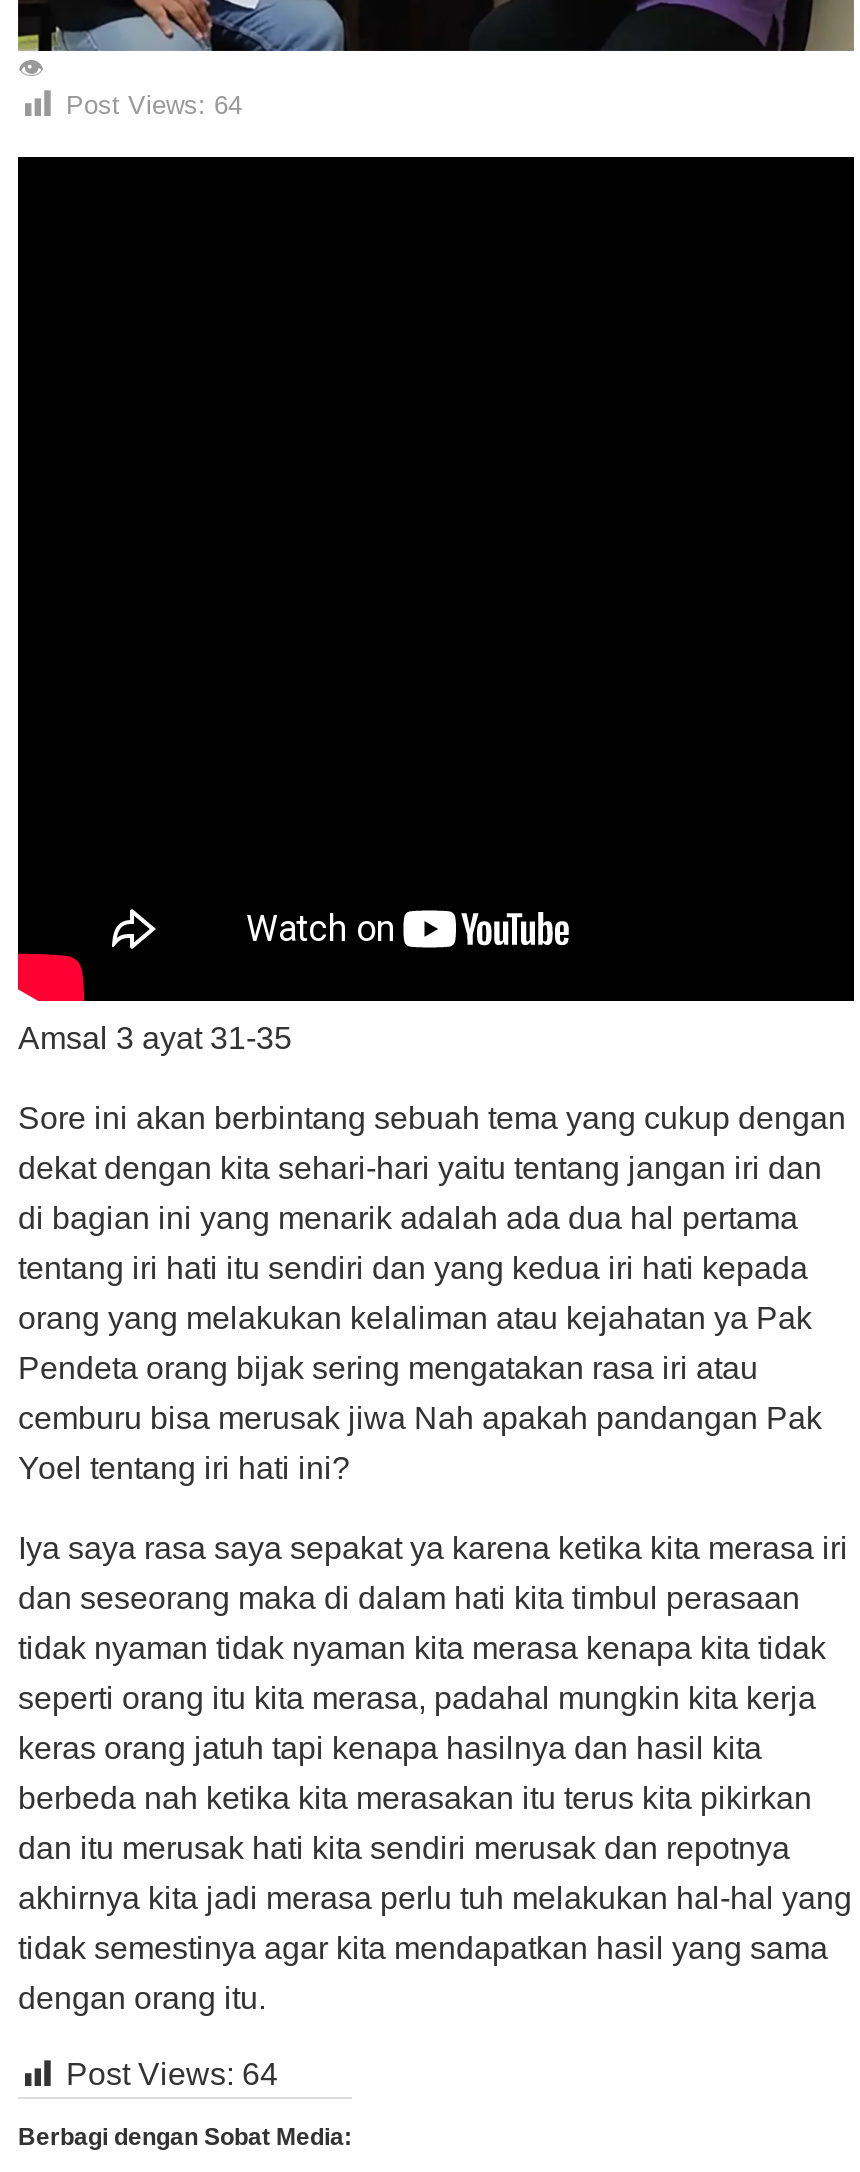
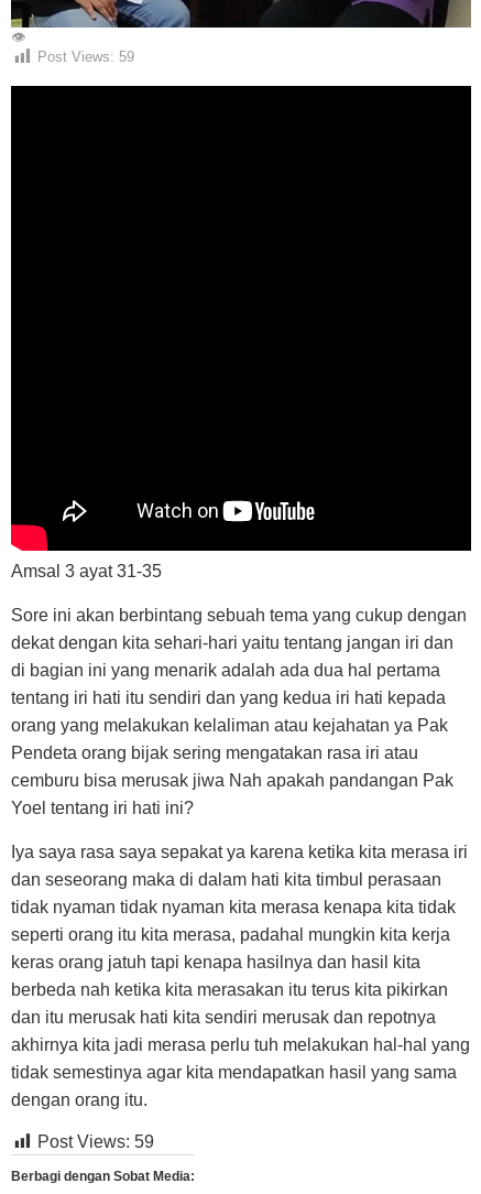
[66,90,242,120] Post Views: 64 -> [37,49,134,66] Post Views: 59
[66,2057,278,2091] Post Views: 64 -> [37,1133,154,1152] Post Views: 59

